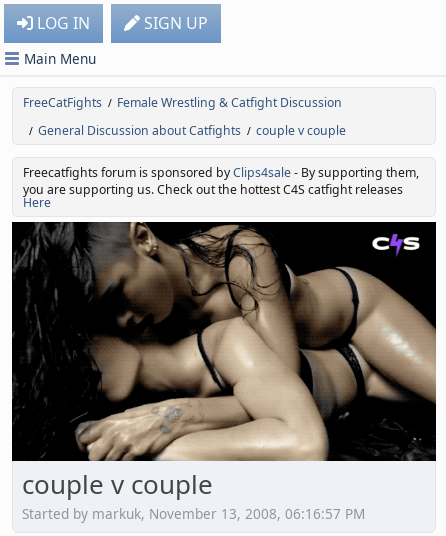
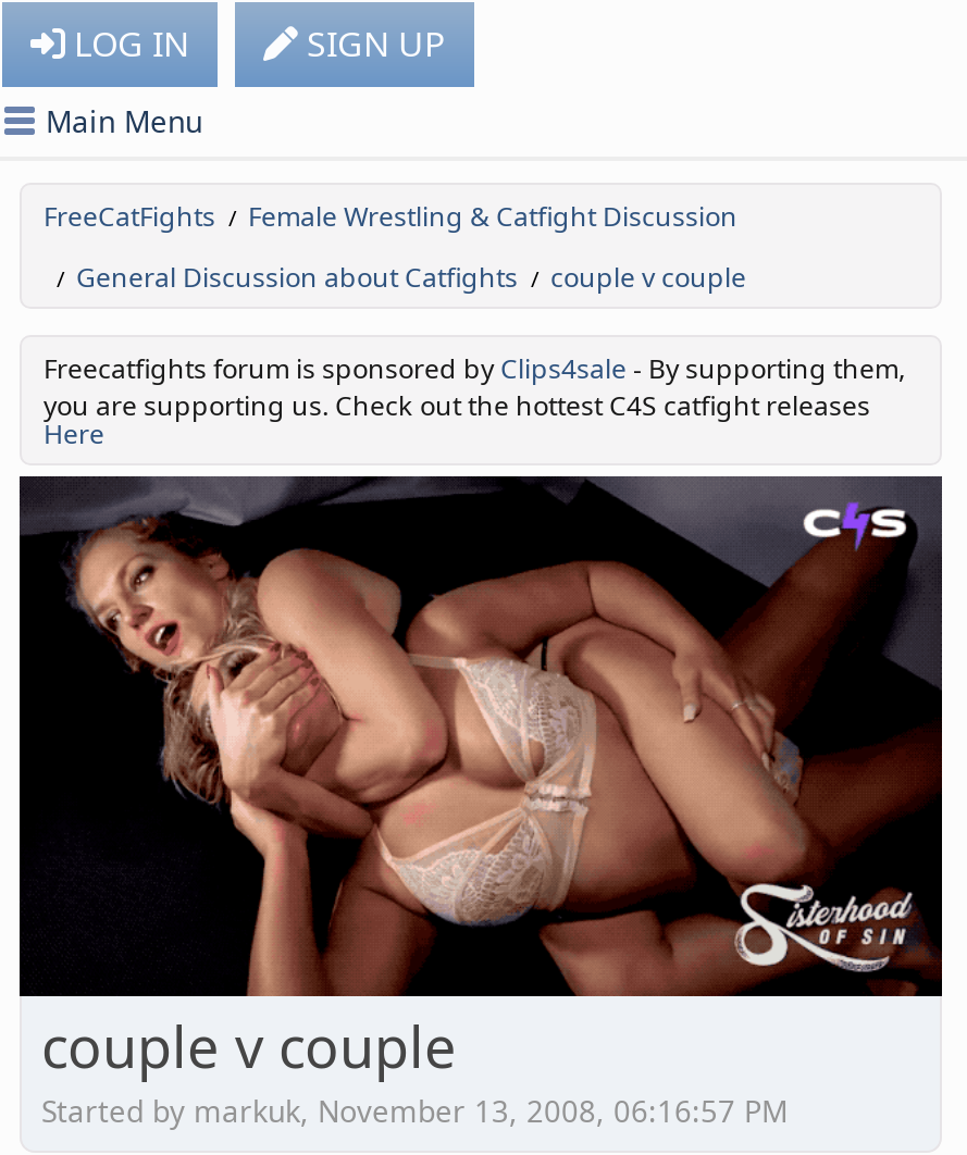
[12,221,437,462] [image] -> [20,474,944,998] [image]

